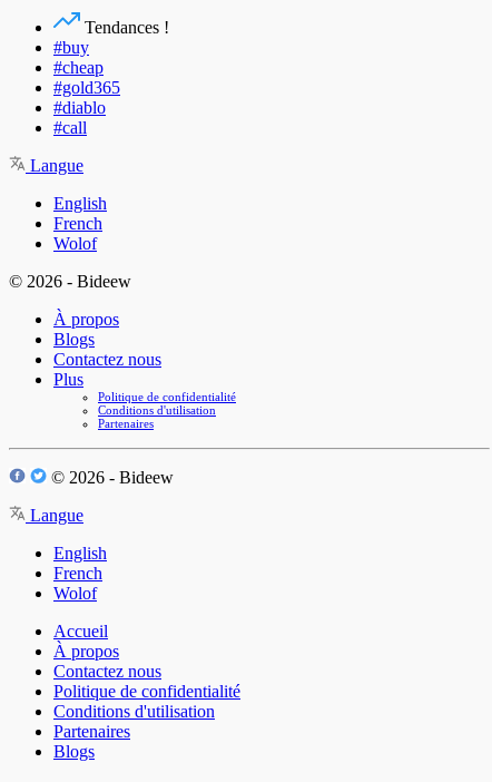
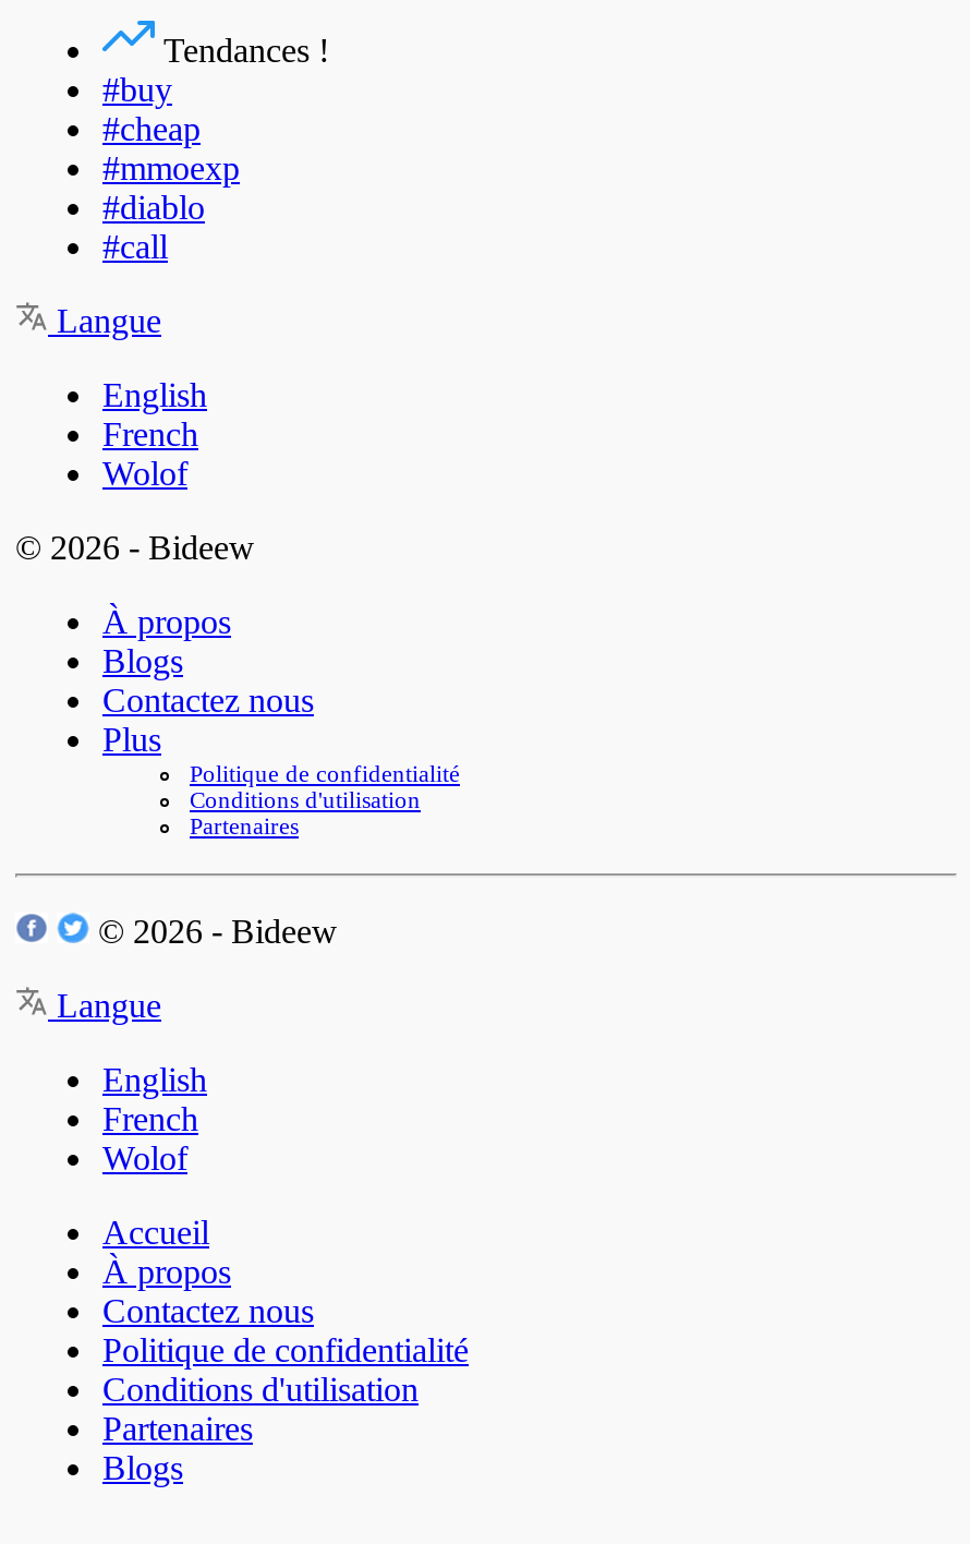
[53,78,120,97] #gold365 -> [102,150,240,187] #mmoexp

